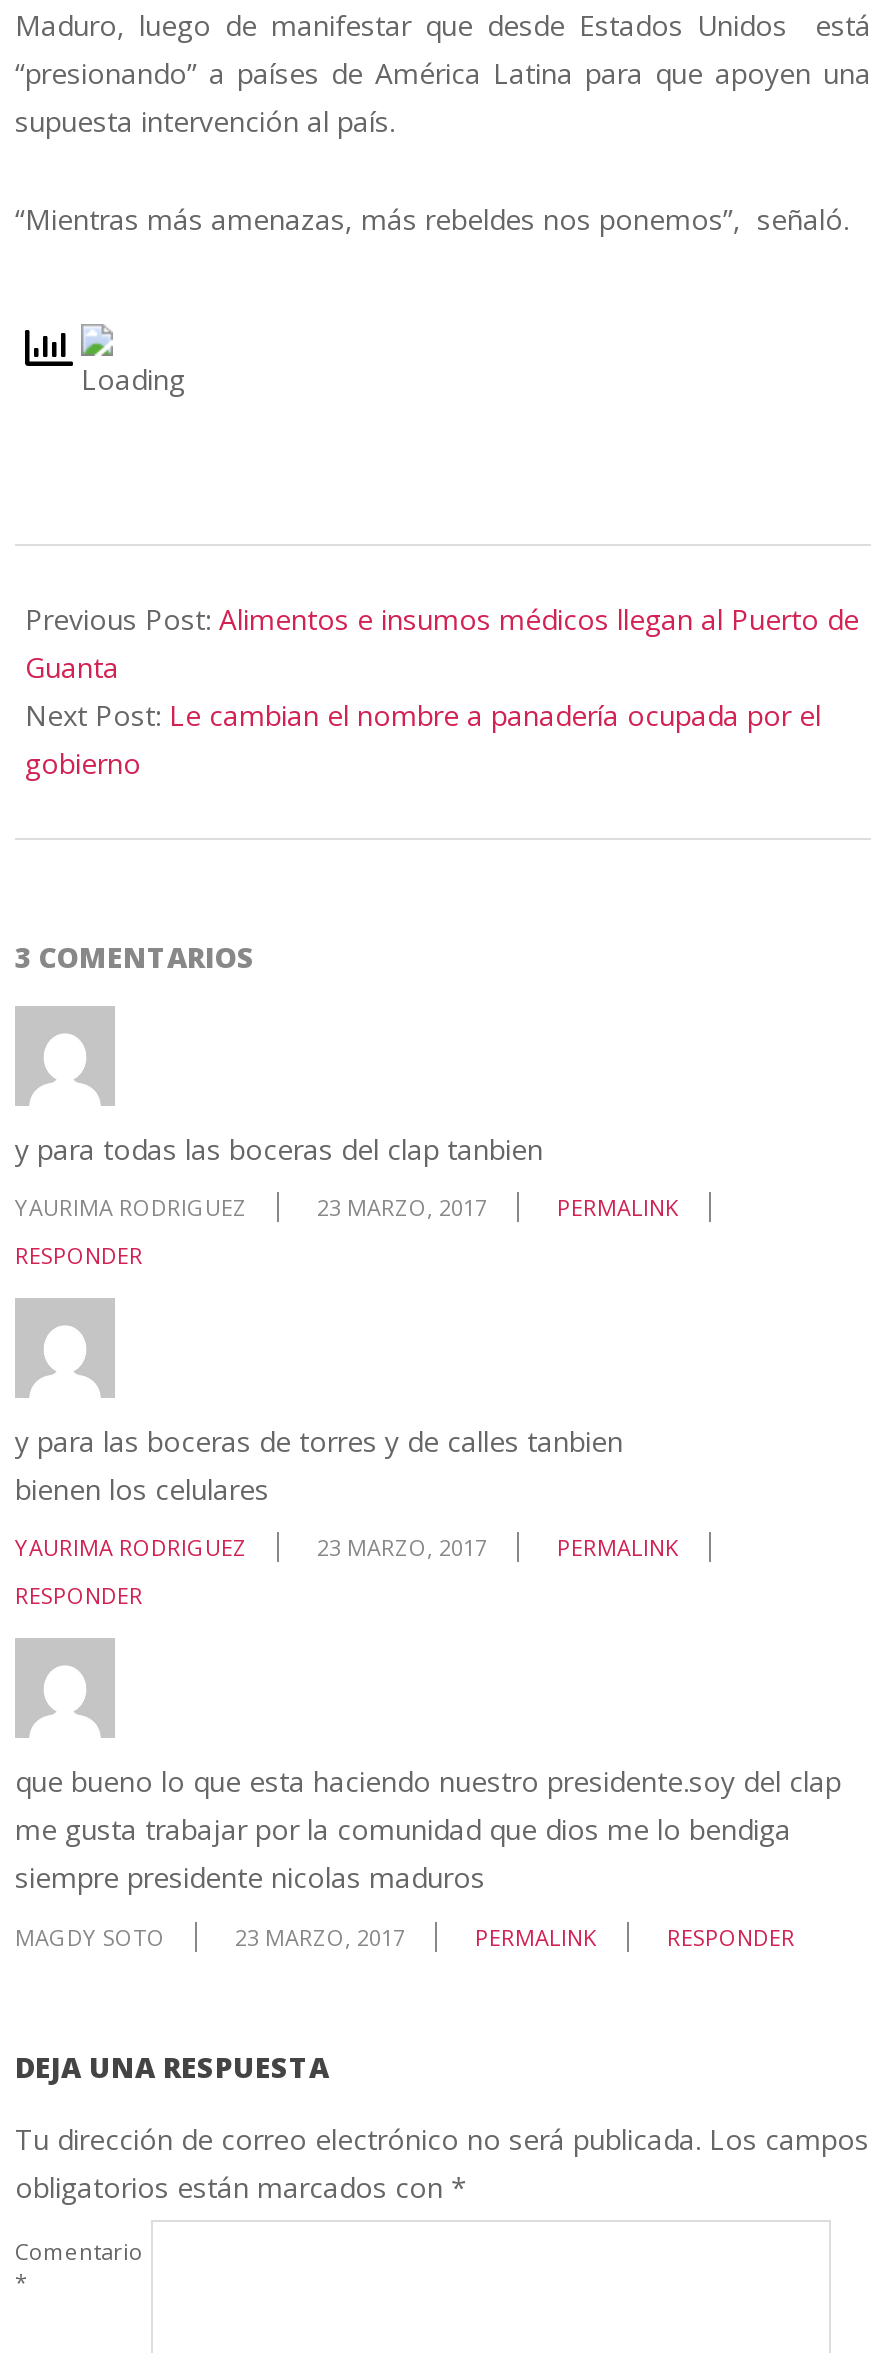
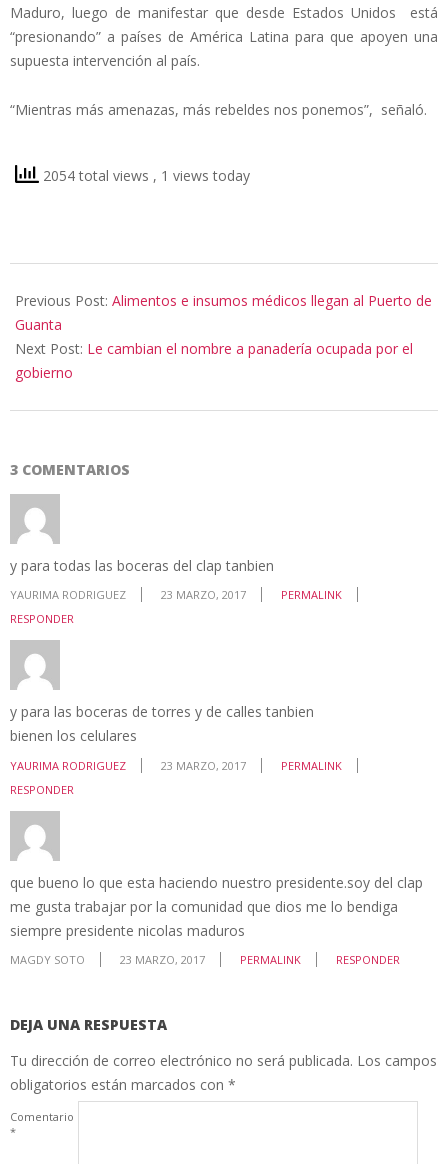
none -> [39,166,250,185] 2054 total views, 1 views today

